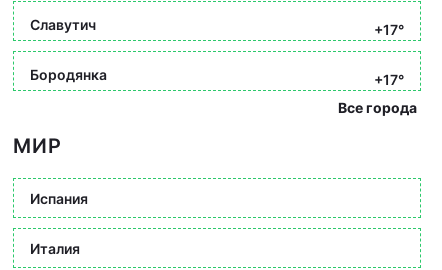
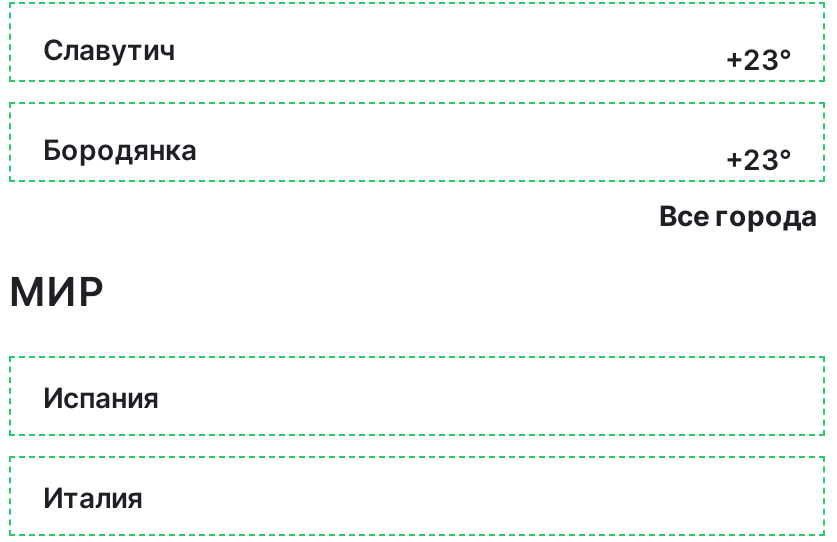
[374,21,404,38] +17° -> [725,42,791,76] +23°
[374,71,404,88] +17° -> [725,142,791,176] +23°

